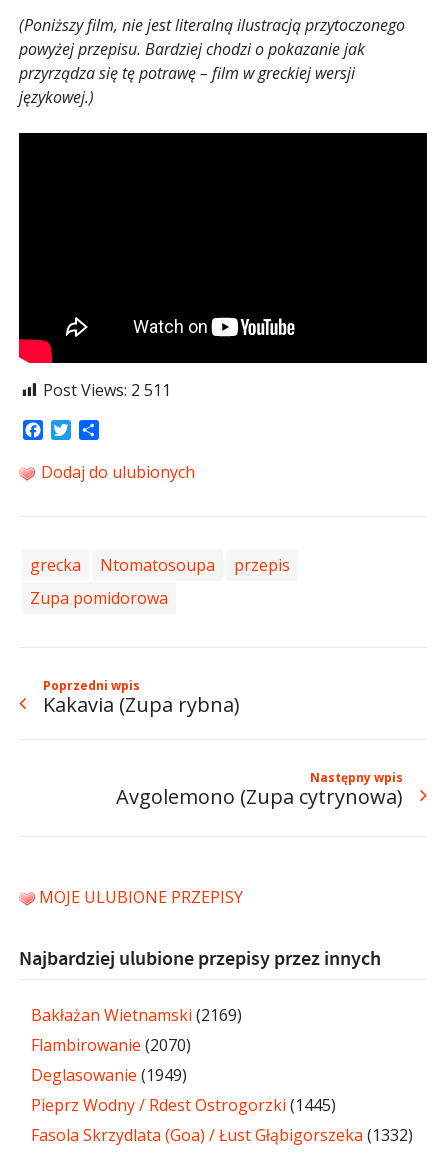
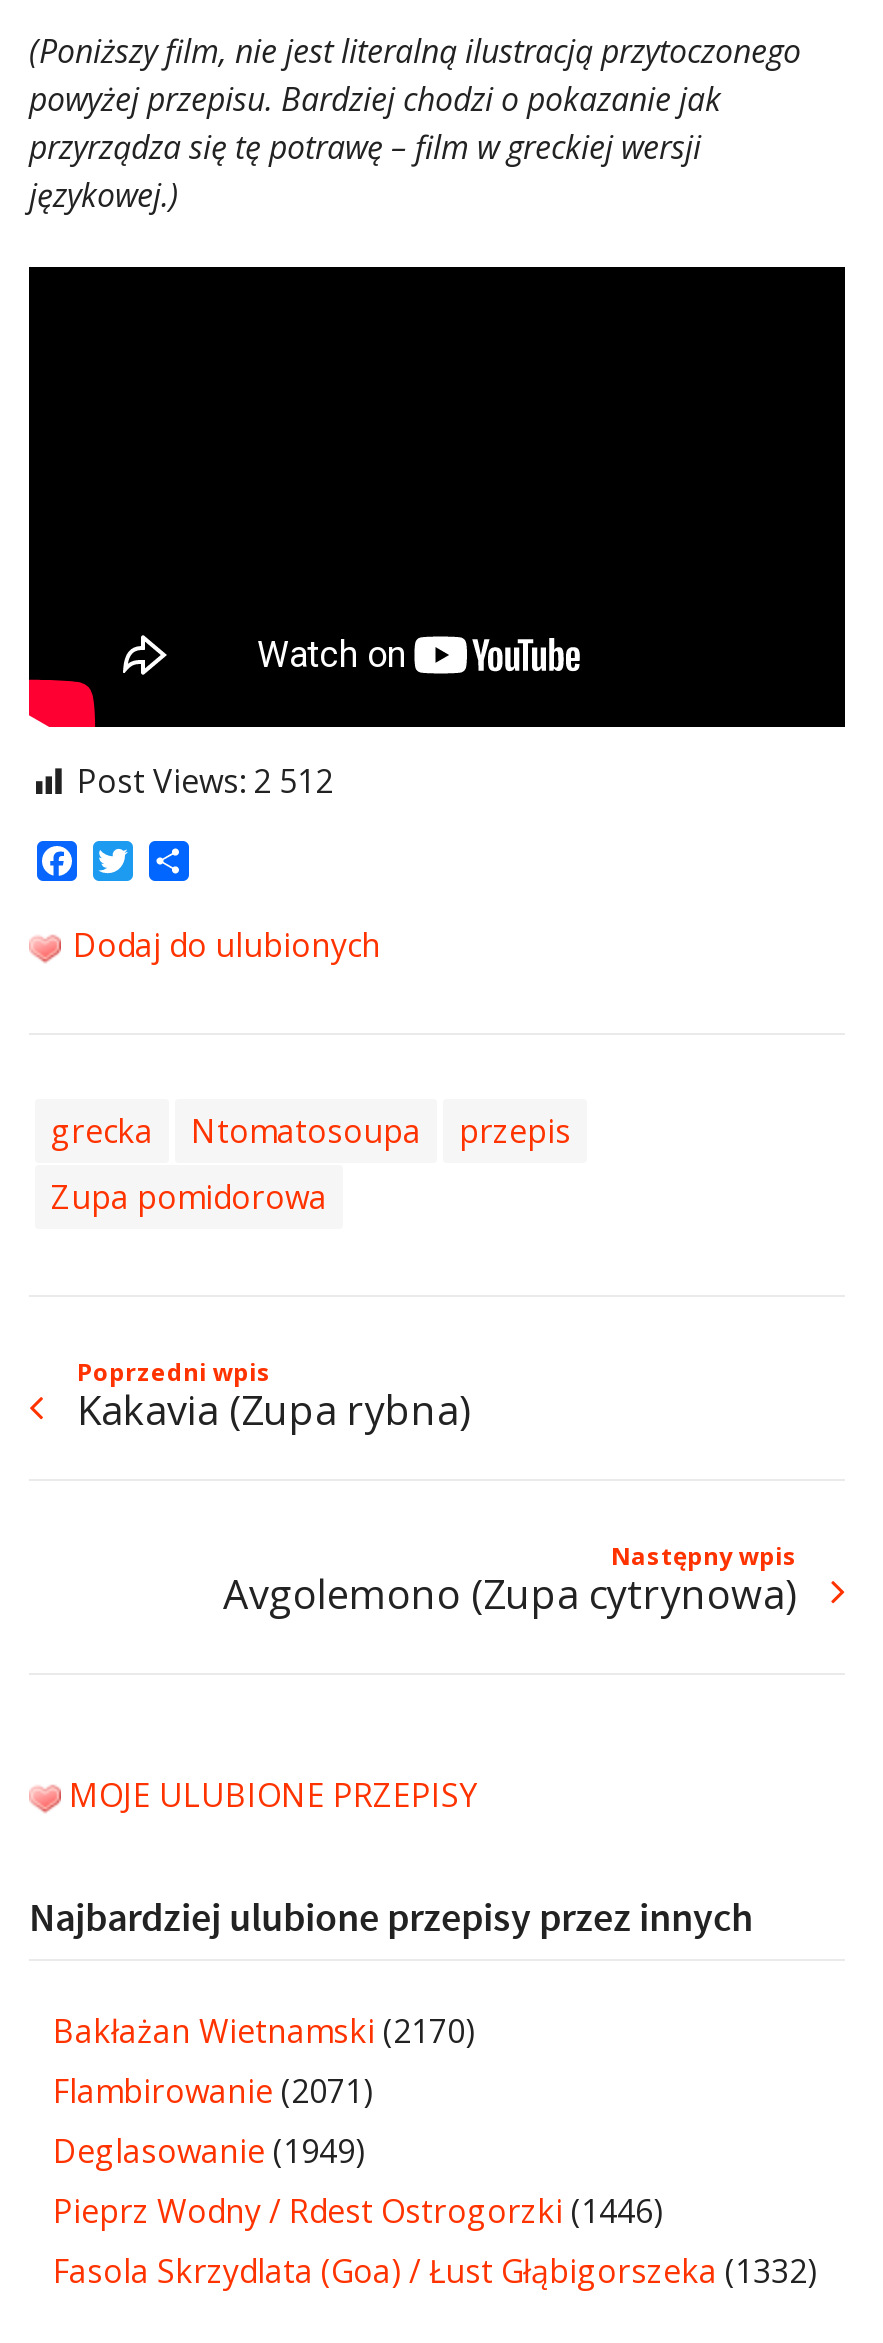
[43,379,171,401] Post Views: 2 511 -> [77,760,333,804] Post Views: 2 512
[31,1004,242,1026] Bakłażan Wietnamski (2169) -> [53,2009,475,2053] Bakłażan Wietnamski (2170)
[31,1034,191,1056] Flambirowanie (2070) -> [53,2069,373,2113] Flambirowanie (2071)
[31,1094,336,1116] Pieprz Wodny / Rdest Ostrogorzki (1445) -> [53,2189,663,2233] Pieprz Wodny / Rdest Ostrogorzki (1446)

